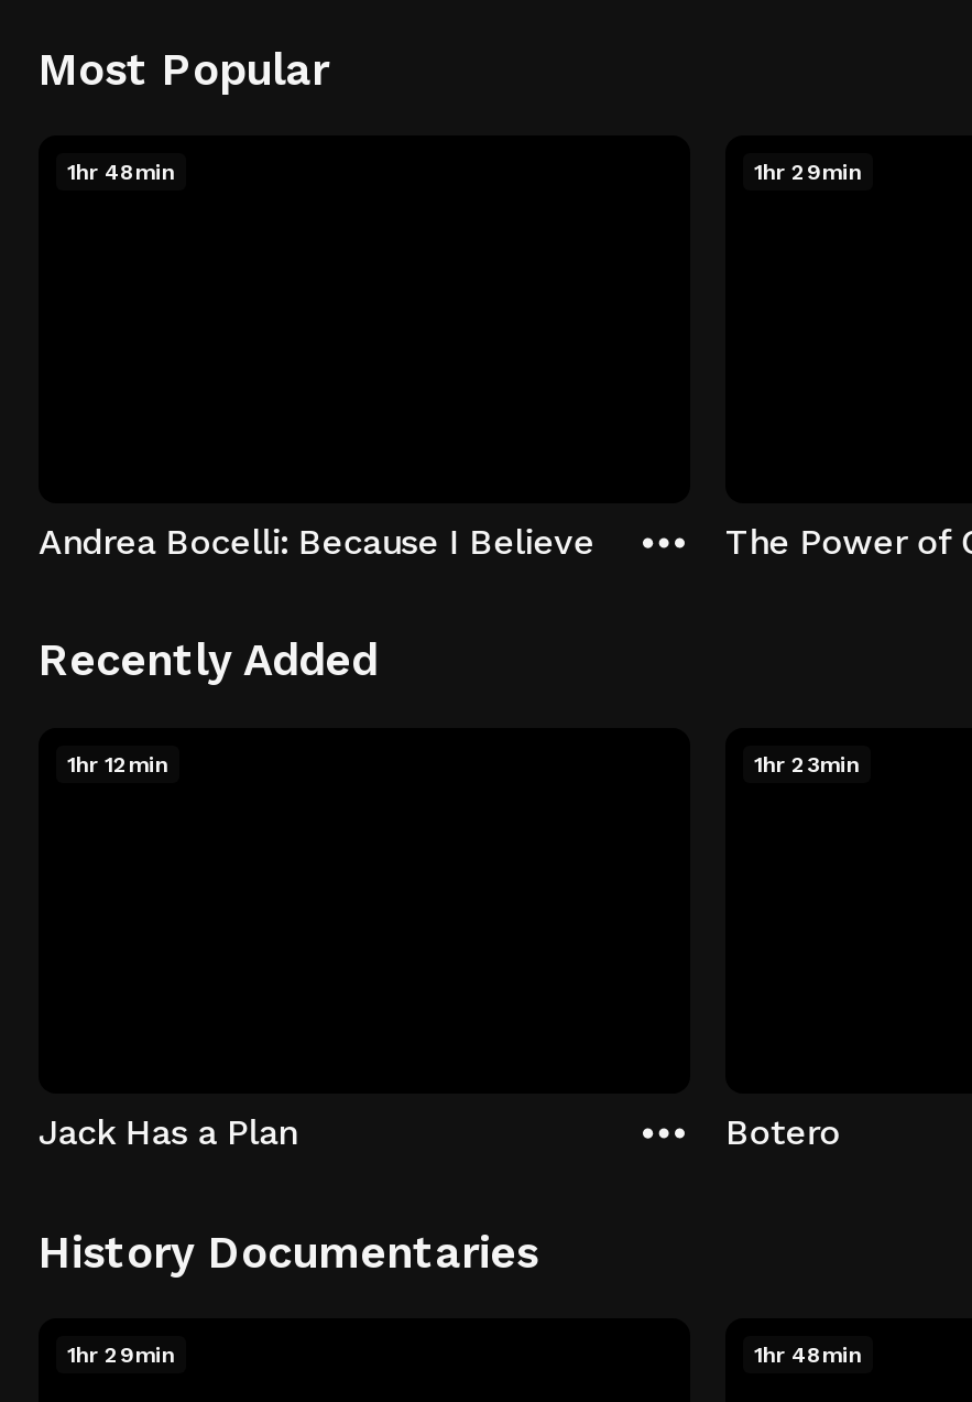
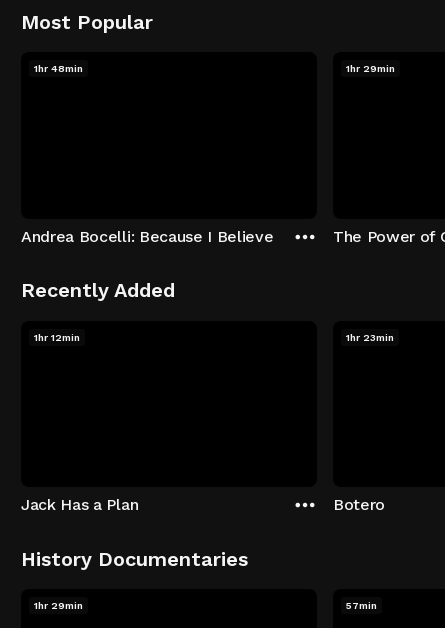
[754,1343,862,1367] 1hr 48min -> [346,600,377,611] 57min

